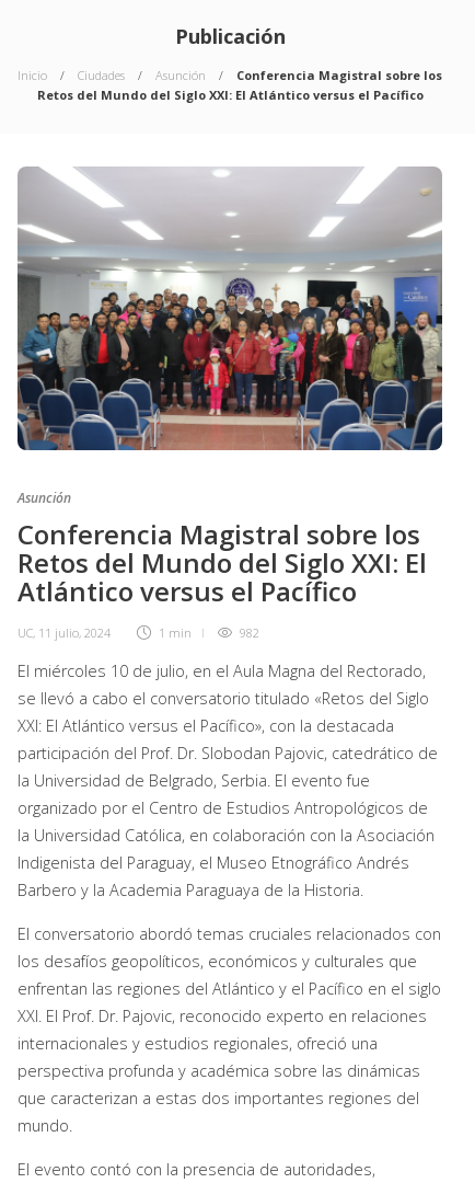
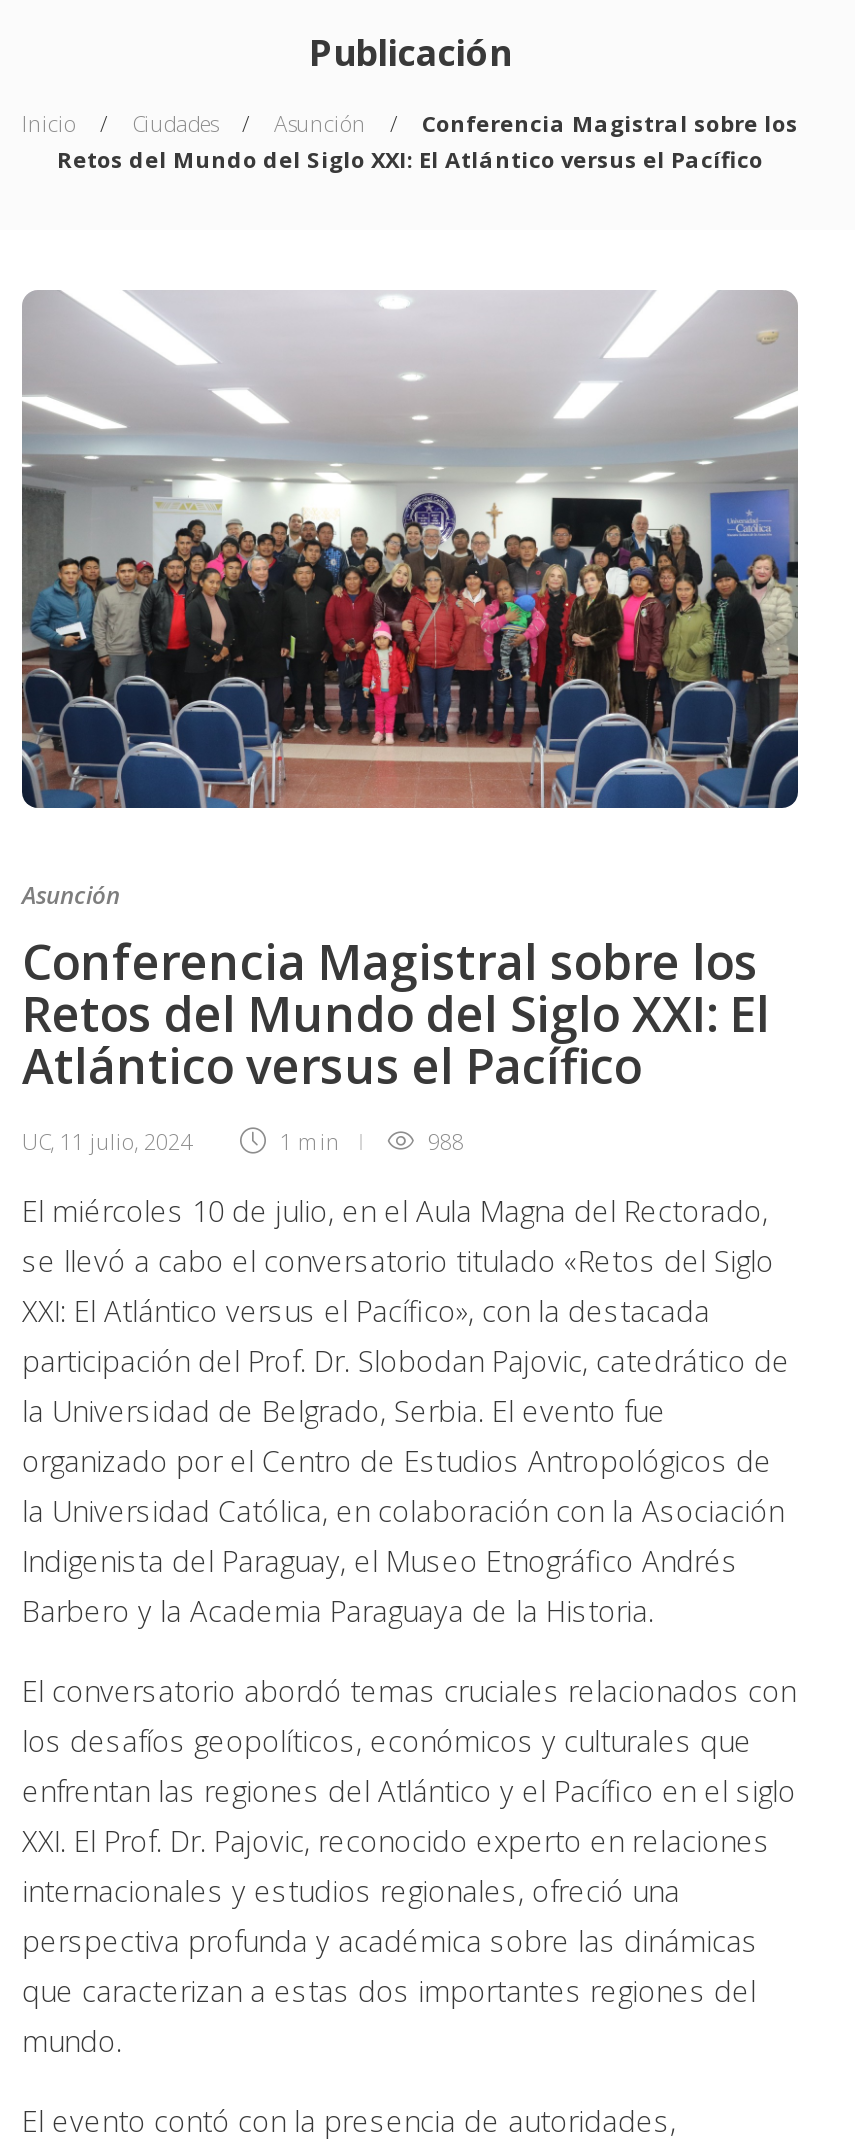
[236,624,259,640] 982 -> [422,1125,464,1155] 988

